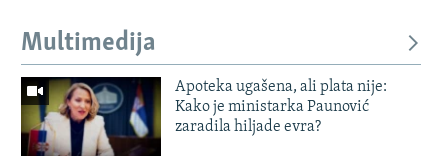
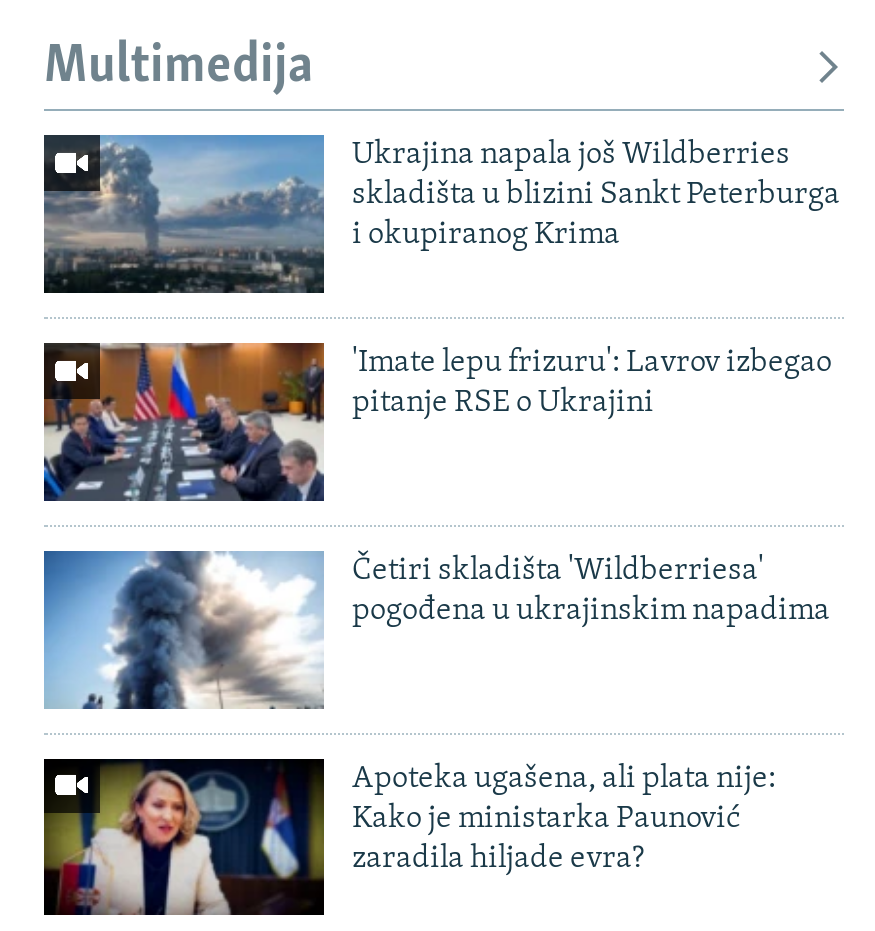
none -> [42,133,840,295] [image] | Ukrajina napala još Wildberries | skladišta u blizini Sankt Peterburga | i okupiranog Krima
none -> [42,341,832,503] [image] | 'Imate lepu frizuru': Lavrov izbegao | pitanje RSE o Ukrajini
none -> [42,549,830,711] [image] | Četiri skladišta 'Wildberriesa' | pogođena u ukrajinskim napadima

